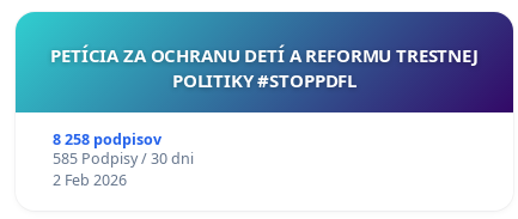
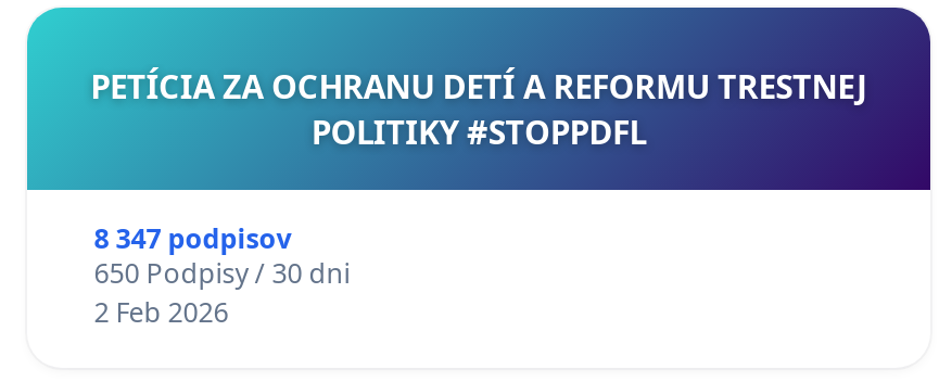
[52,129,161,150] 8 258 podpisov -> [94,220,292,257] 8 347 podpisov
[52,148,194,169] 585 Podpisy / 30 dni -> [94,255,350,292] 650 Podpisy / 30 dni

